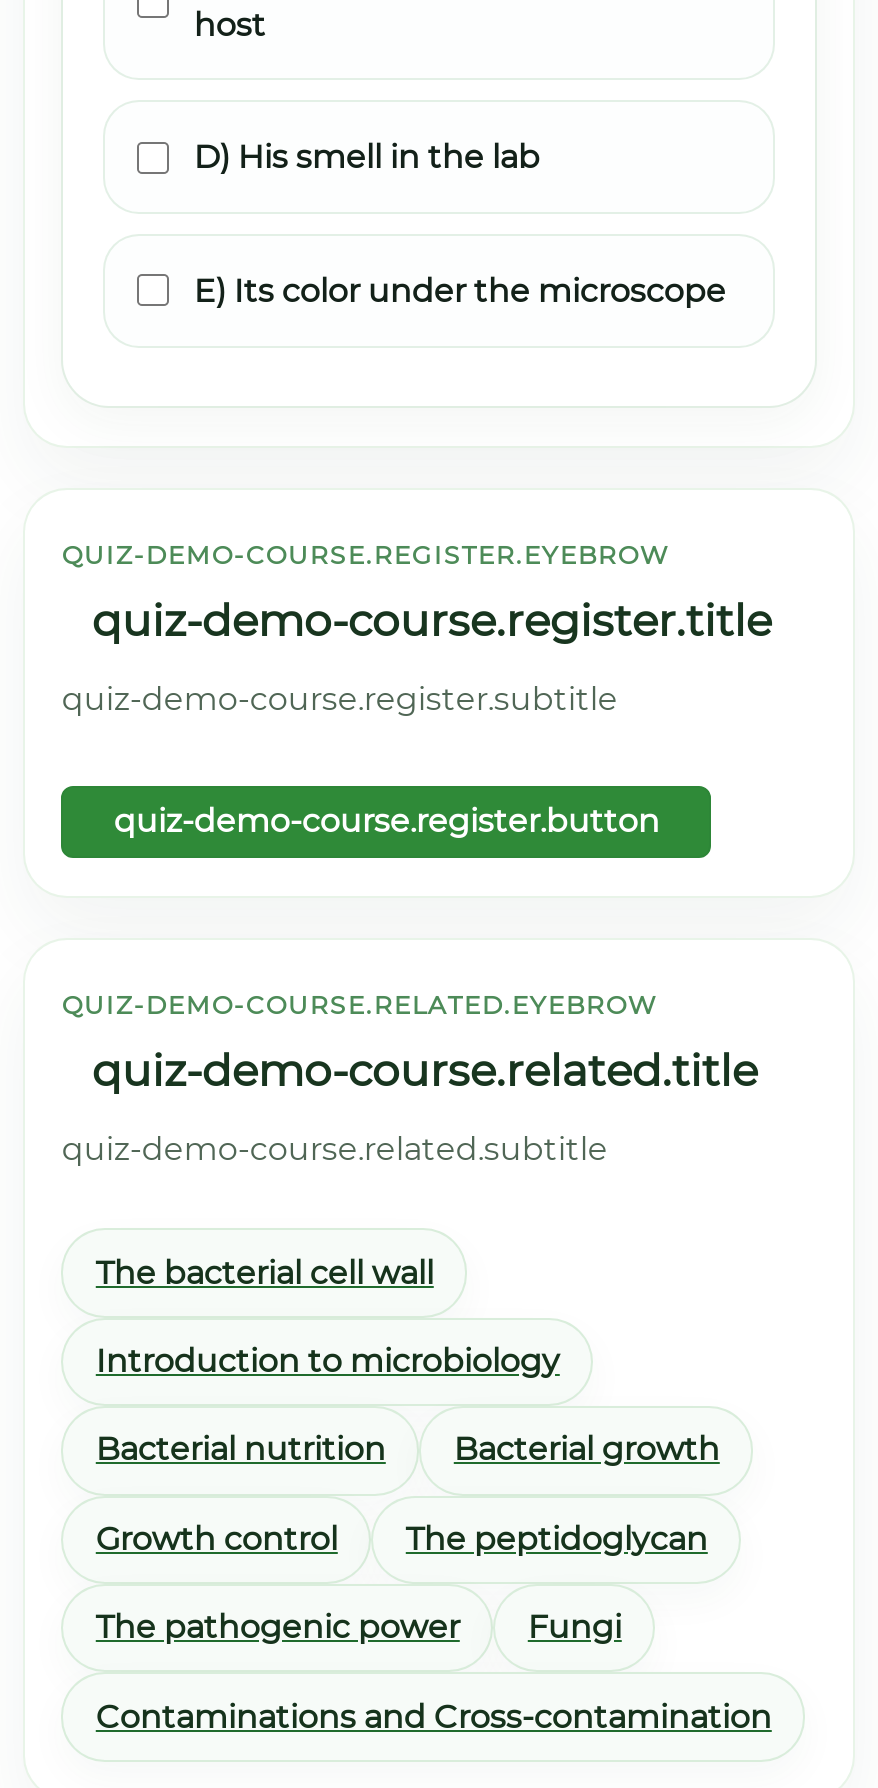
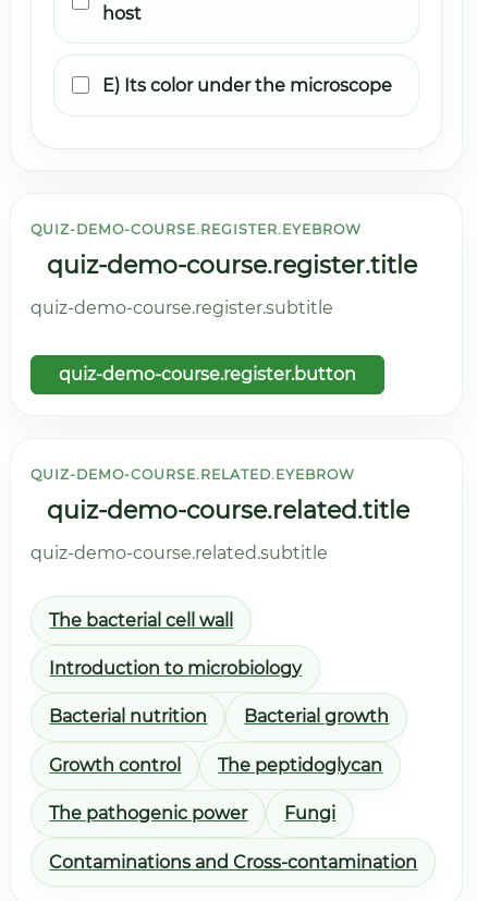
[194,138,540,176] D) His smell in the lab -> none

